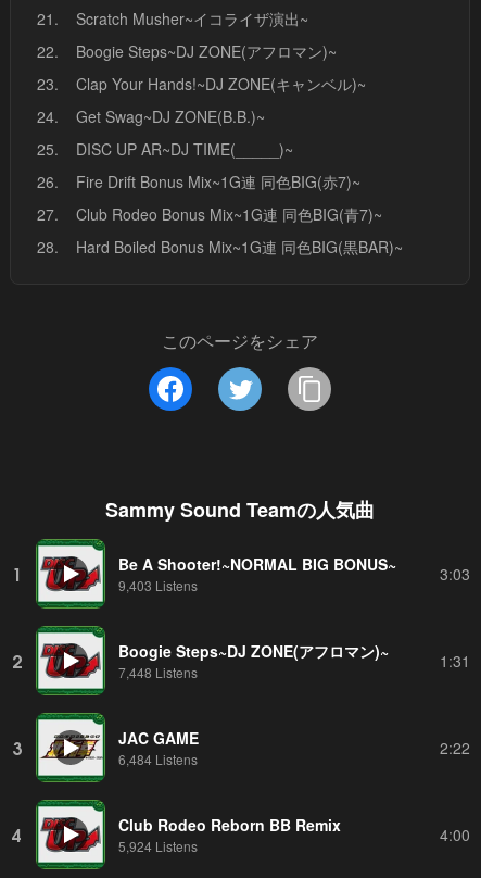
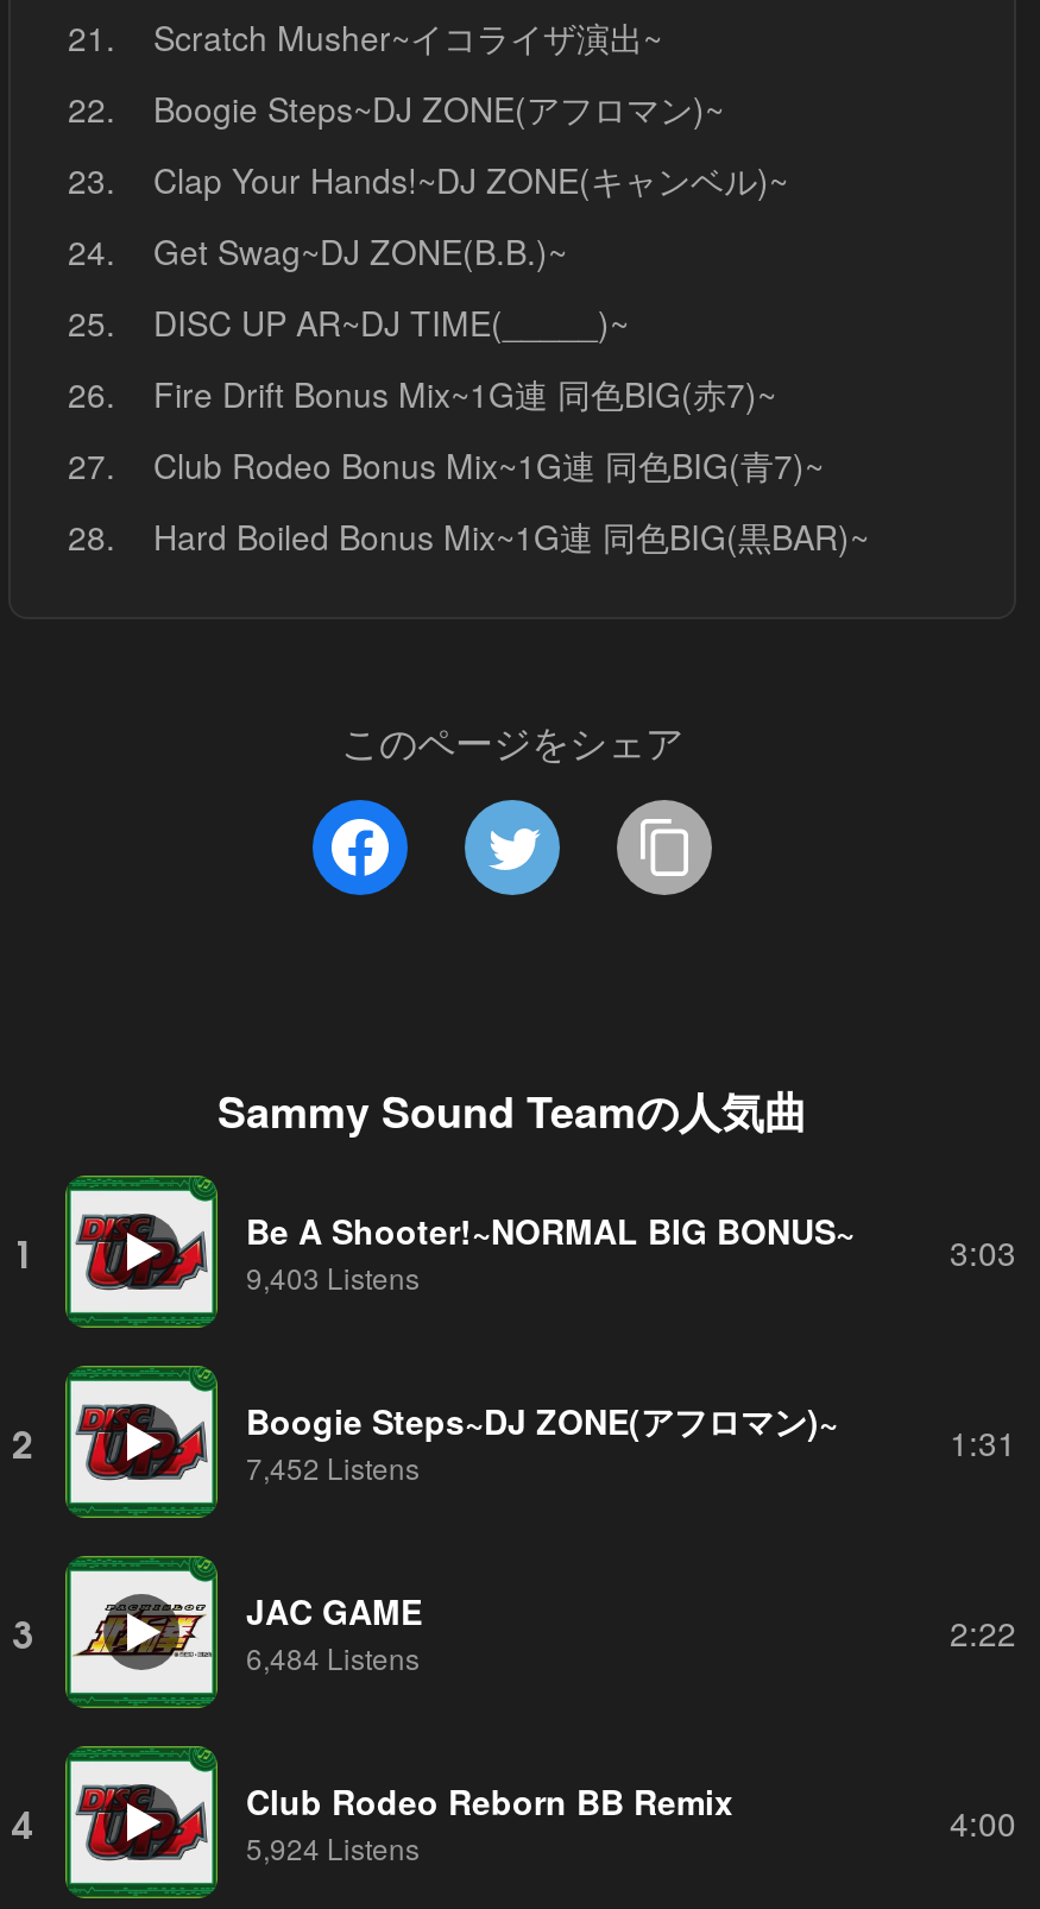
[118,662,198,681] 7,448 Listens -> [246,1445,420,1486] 7,452 Listens

